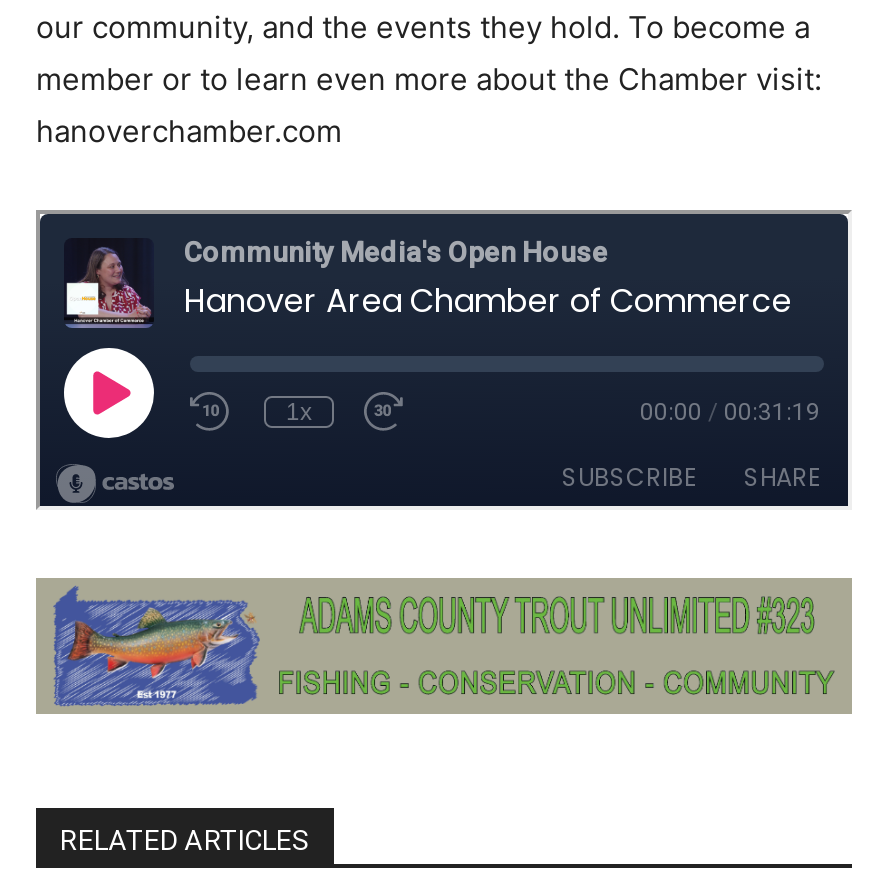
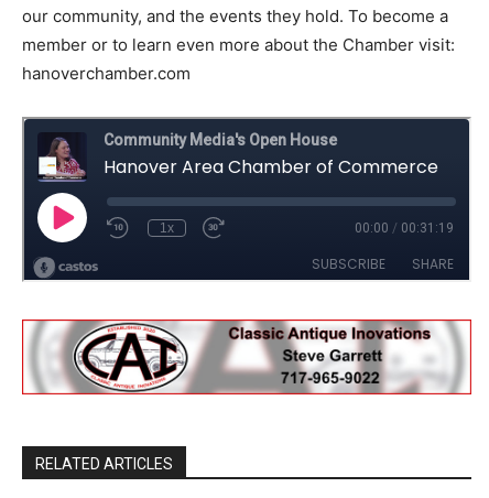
[36,578,852,716] [image] -> [21,318,472,396] [image]

